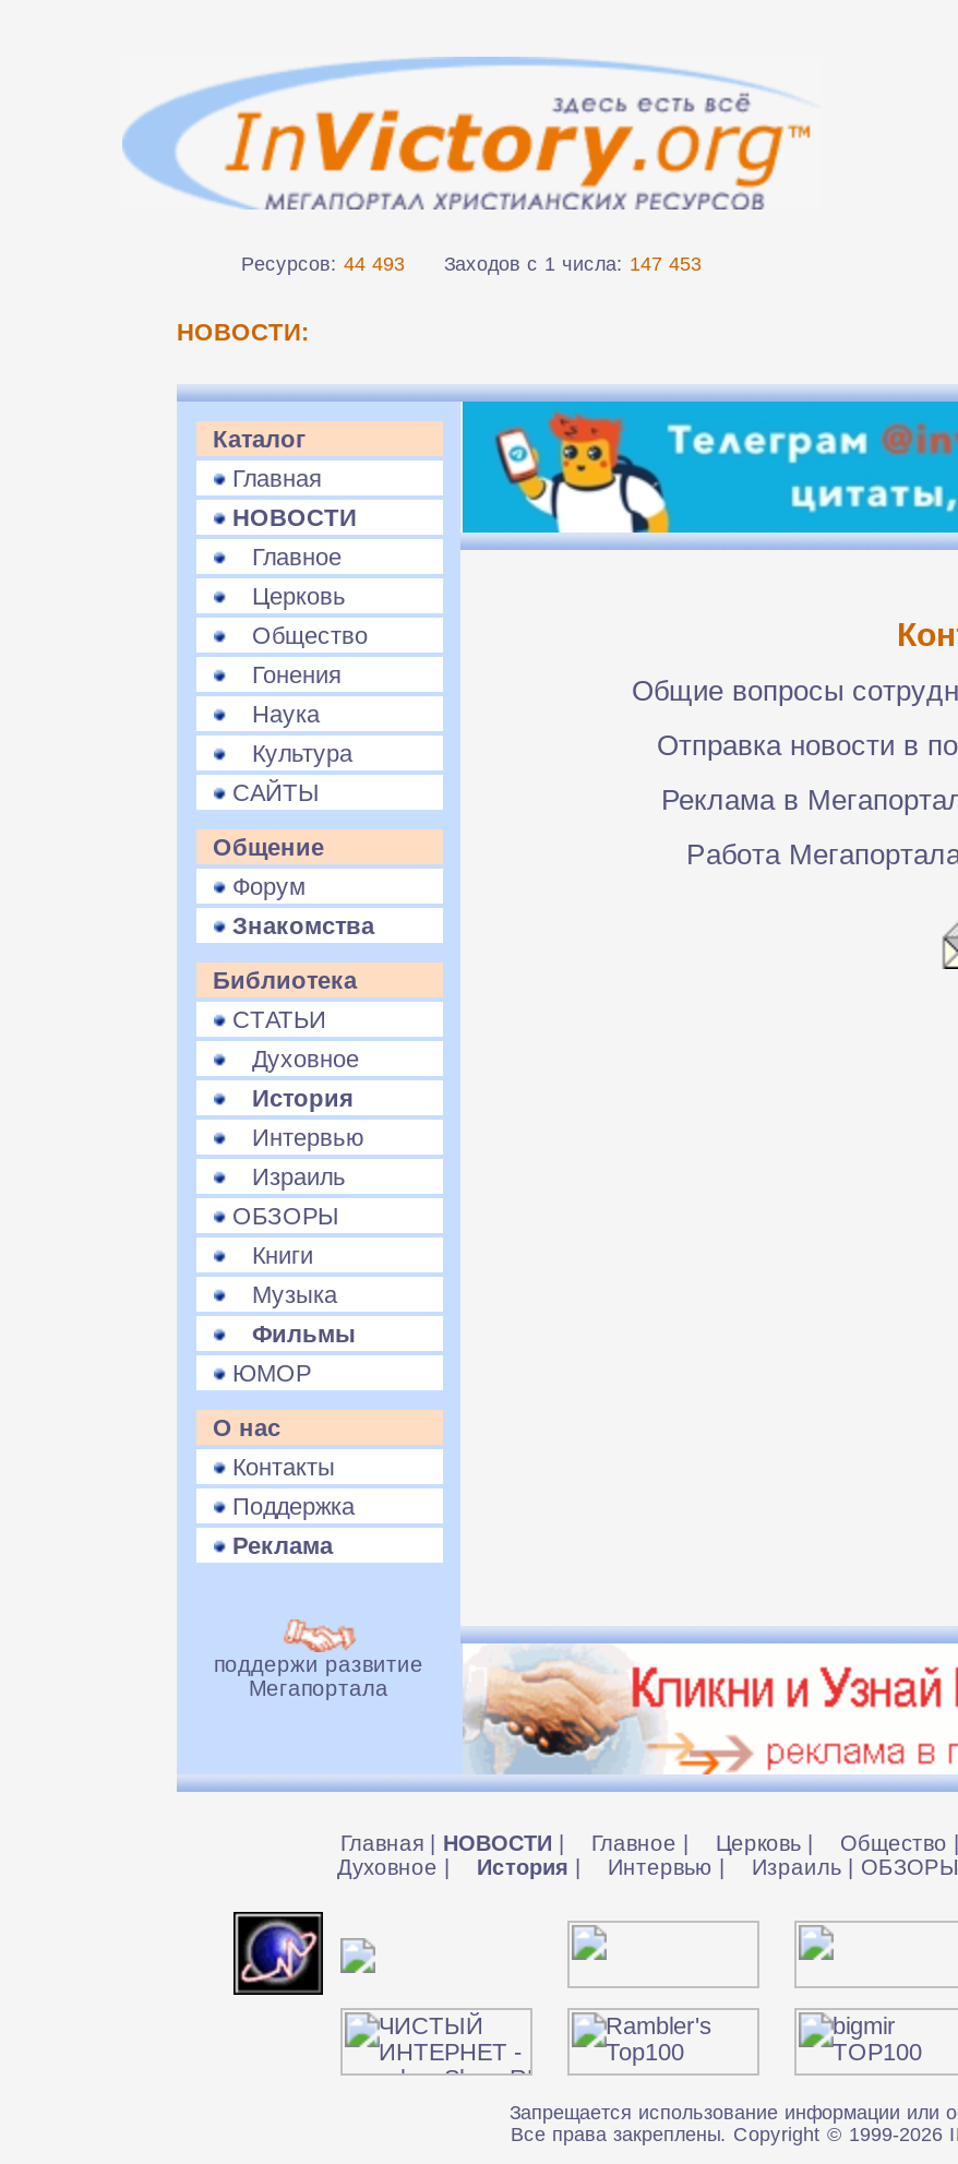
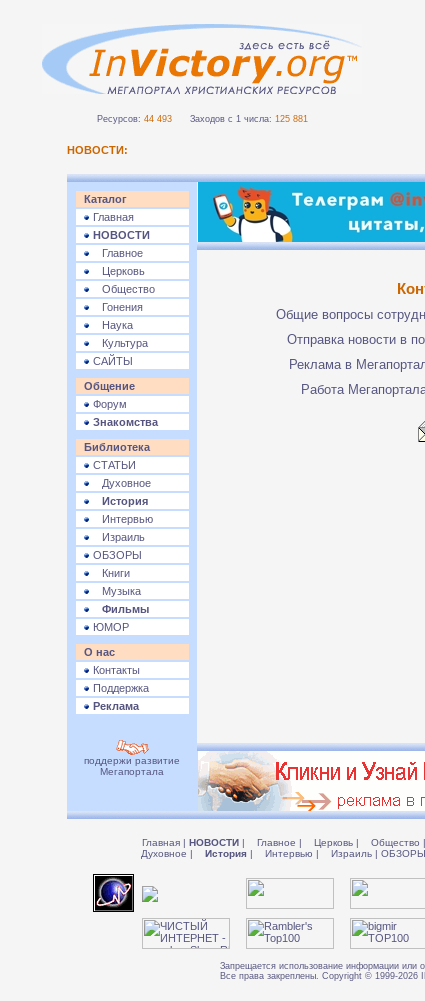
[241,253,702,275] Ресурсов: 44 493 Заходов с 1 числа: 147 453 -> [96,114,307,124] Ресурсов: 44 493 Заходов с 1 числа: 125 881

